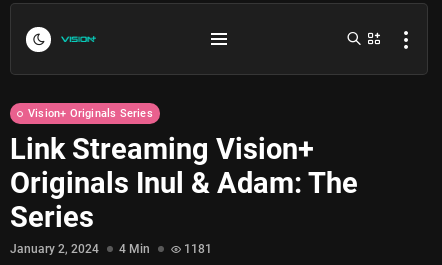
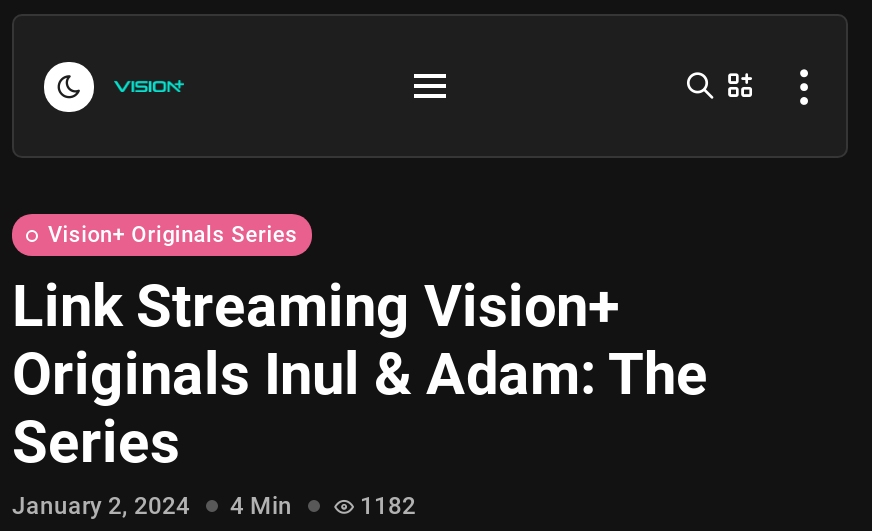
[184,242,212,256] 1181 -> [360,492,416,520] 1182

